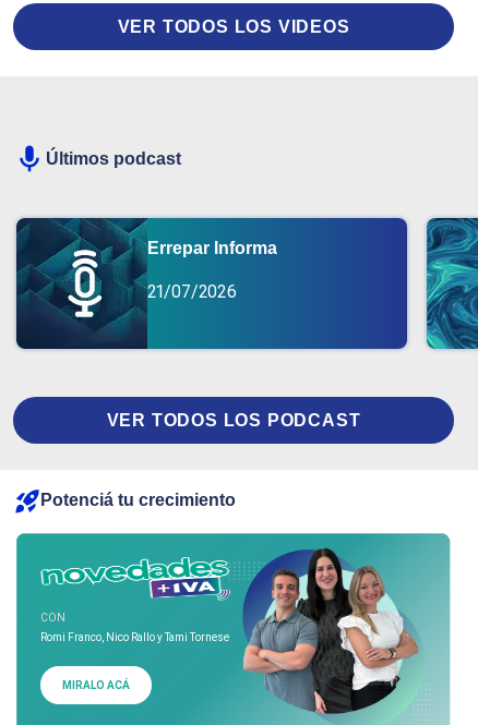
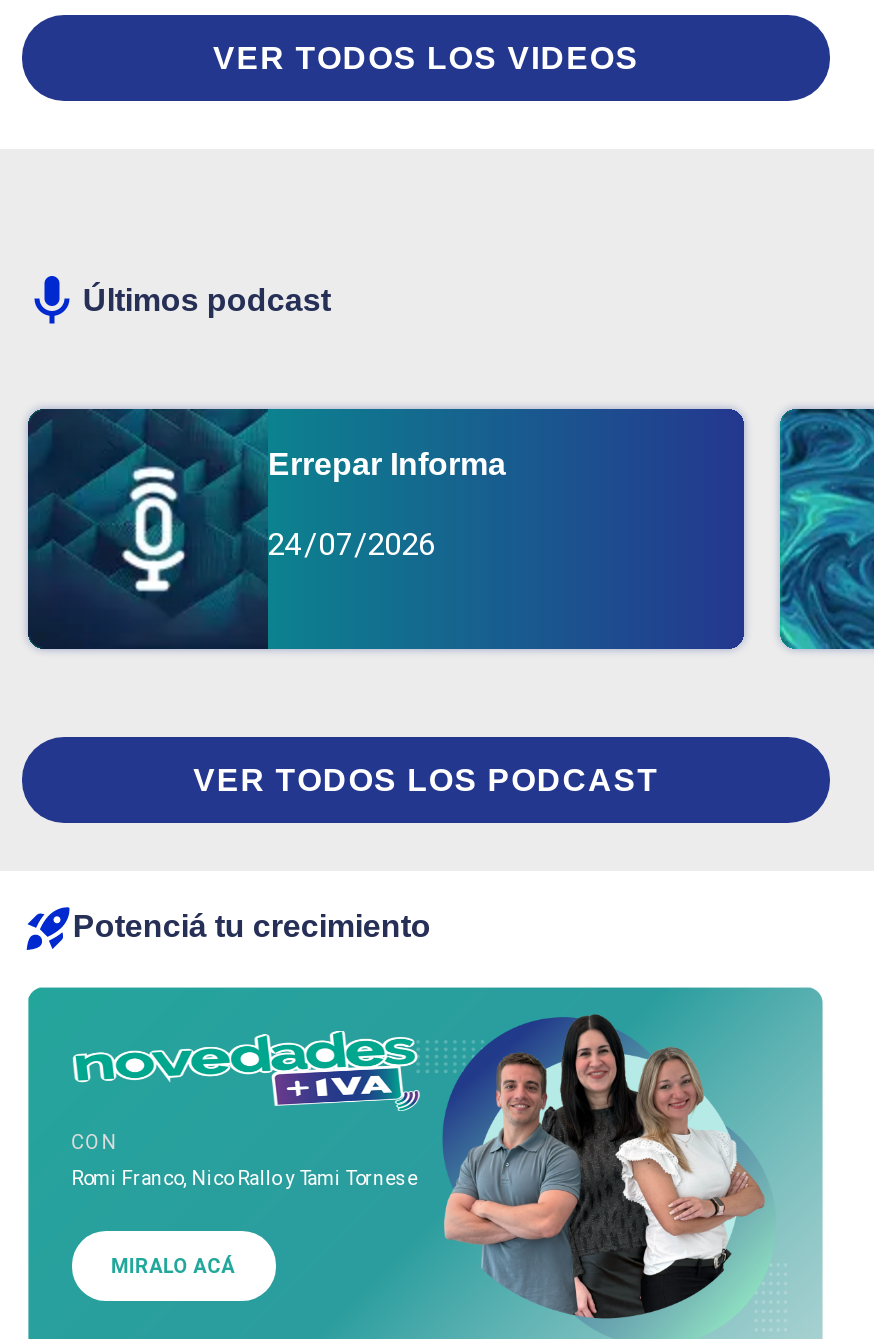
[147,281,237,302] 21/07/2026 -> [268,525,438,563] 24/07/2026

